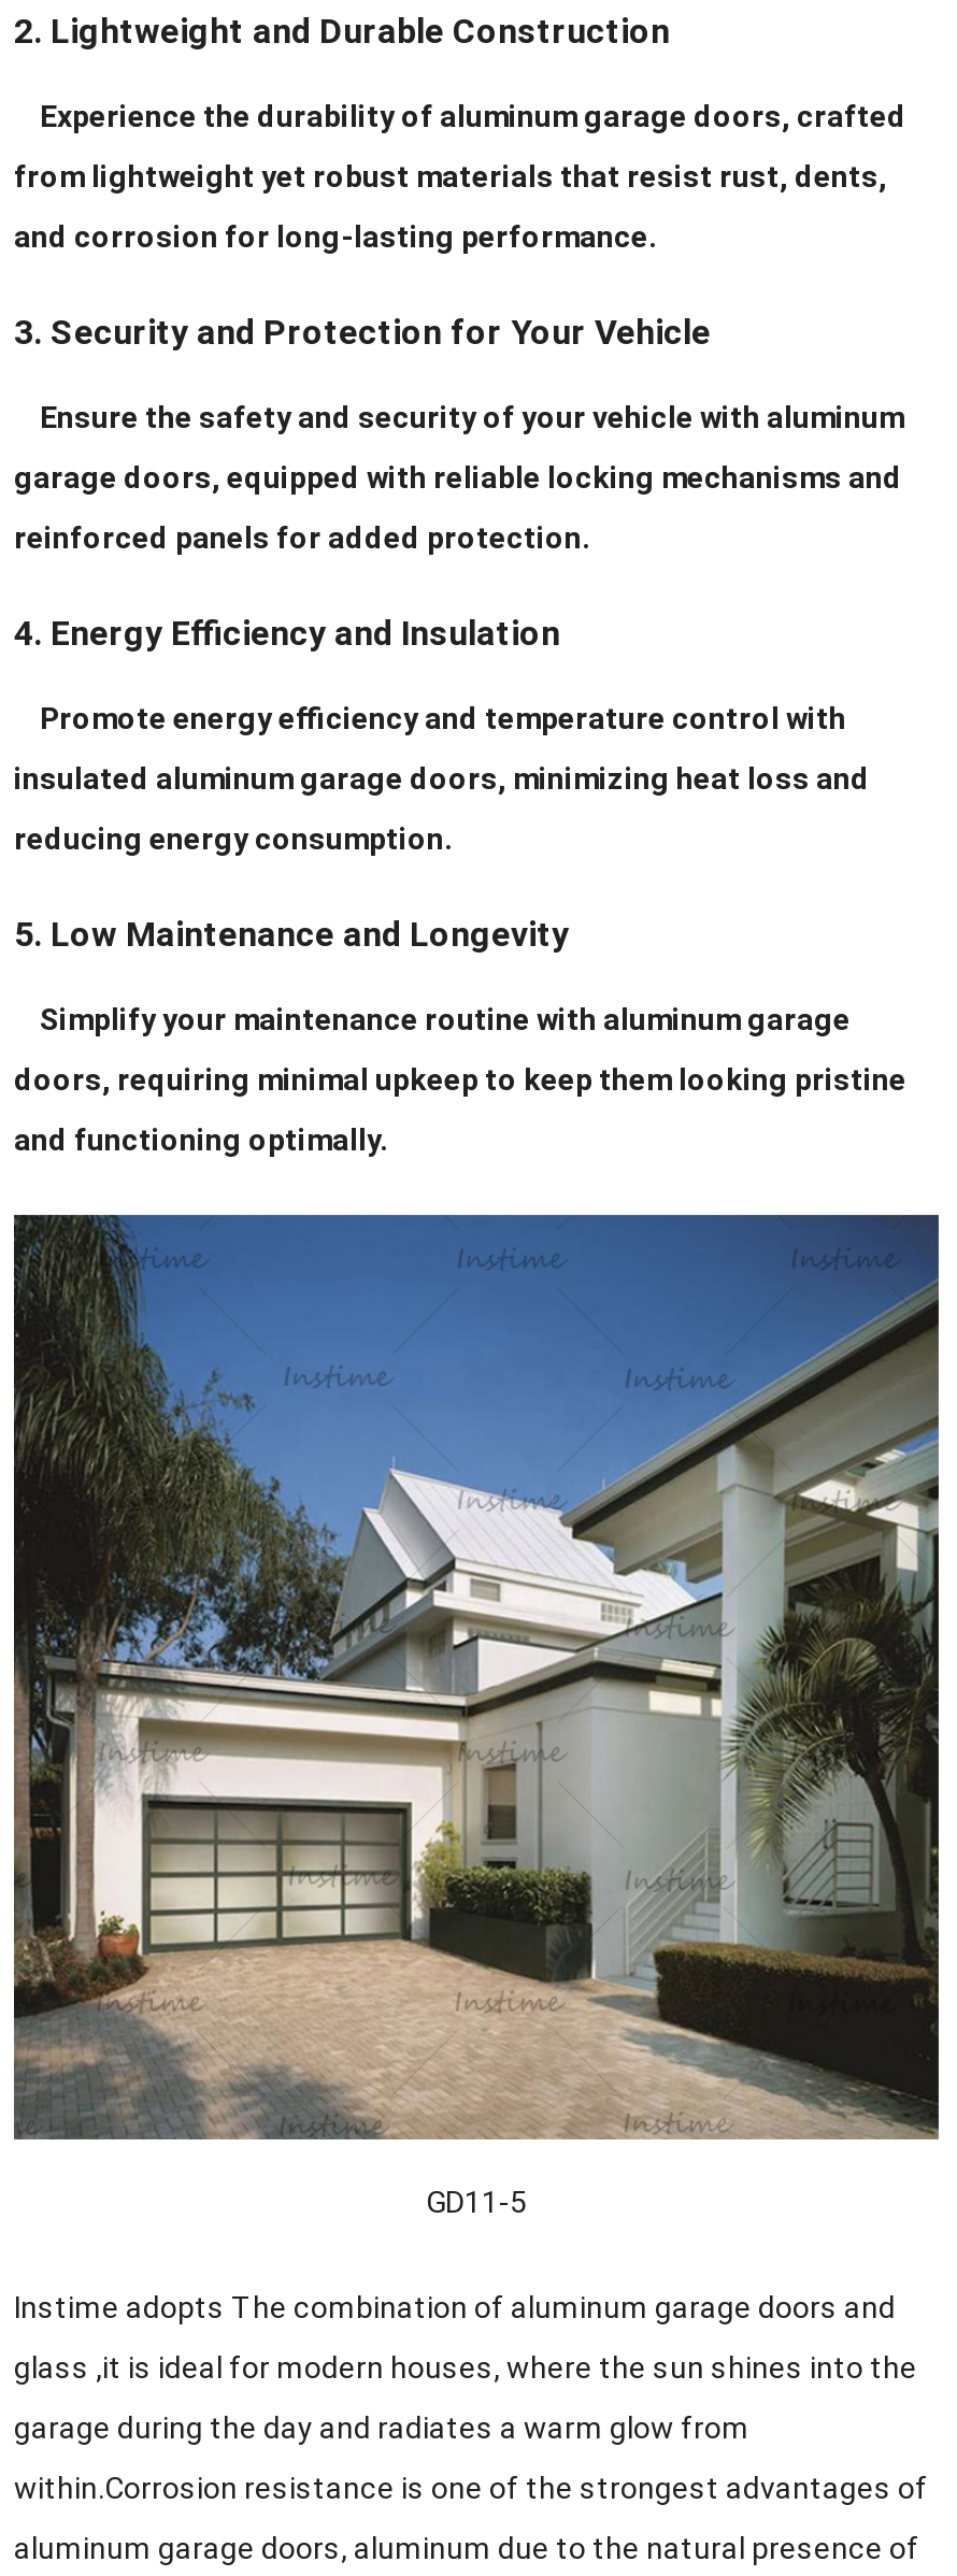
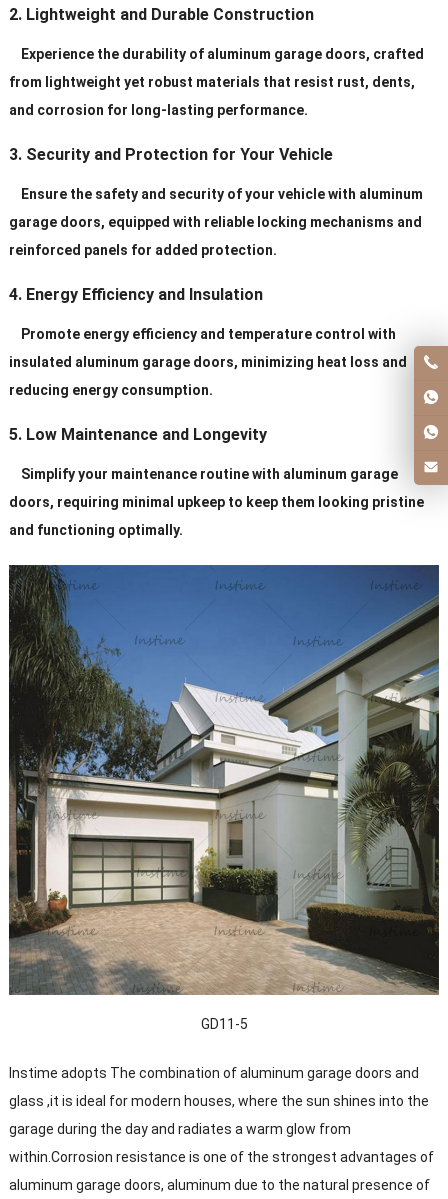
none -> [402,343,445,488] [image]

